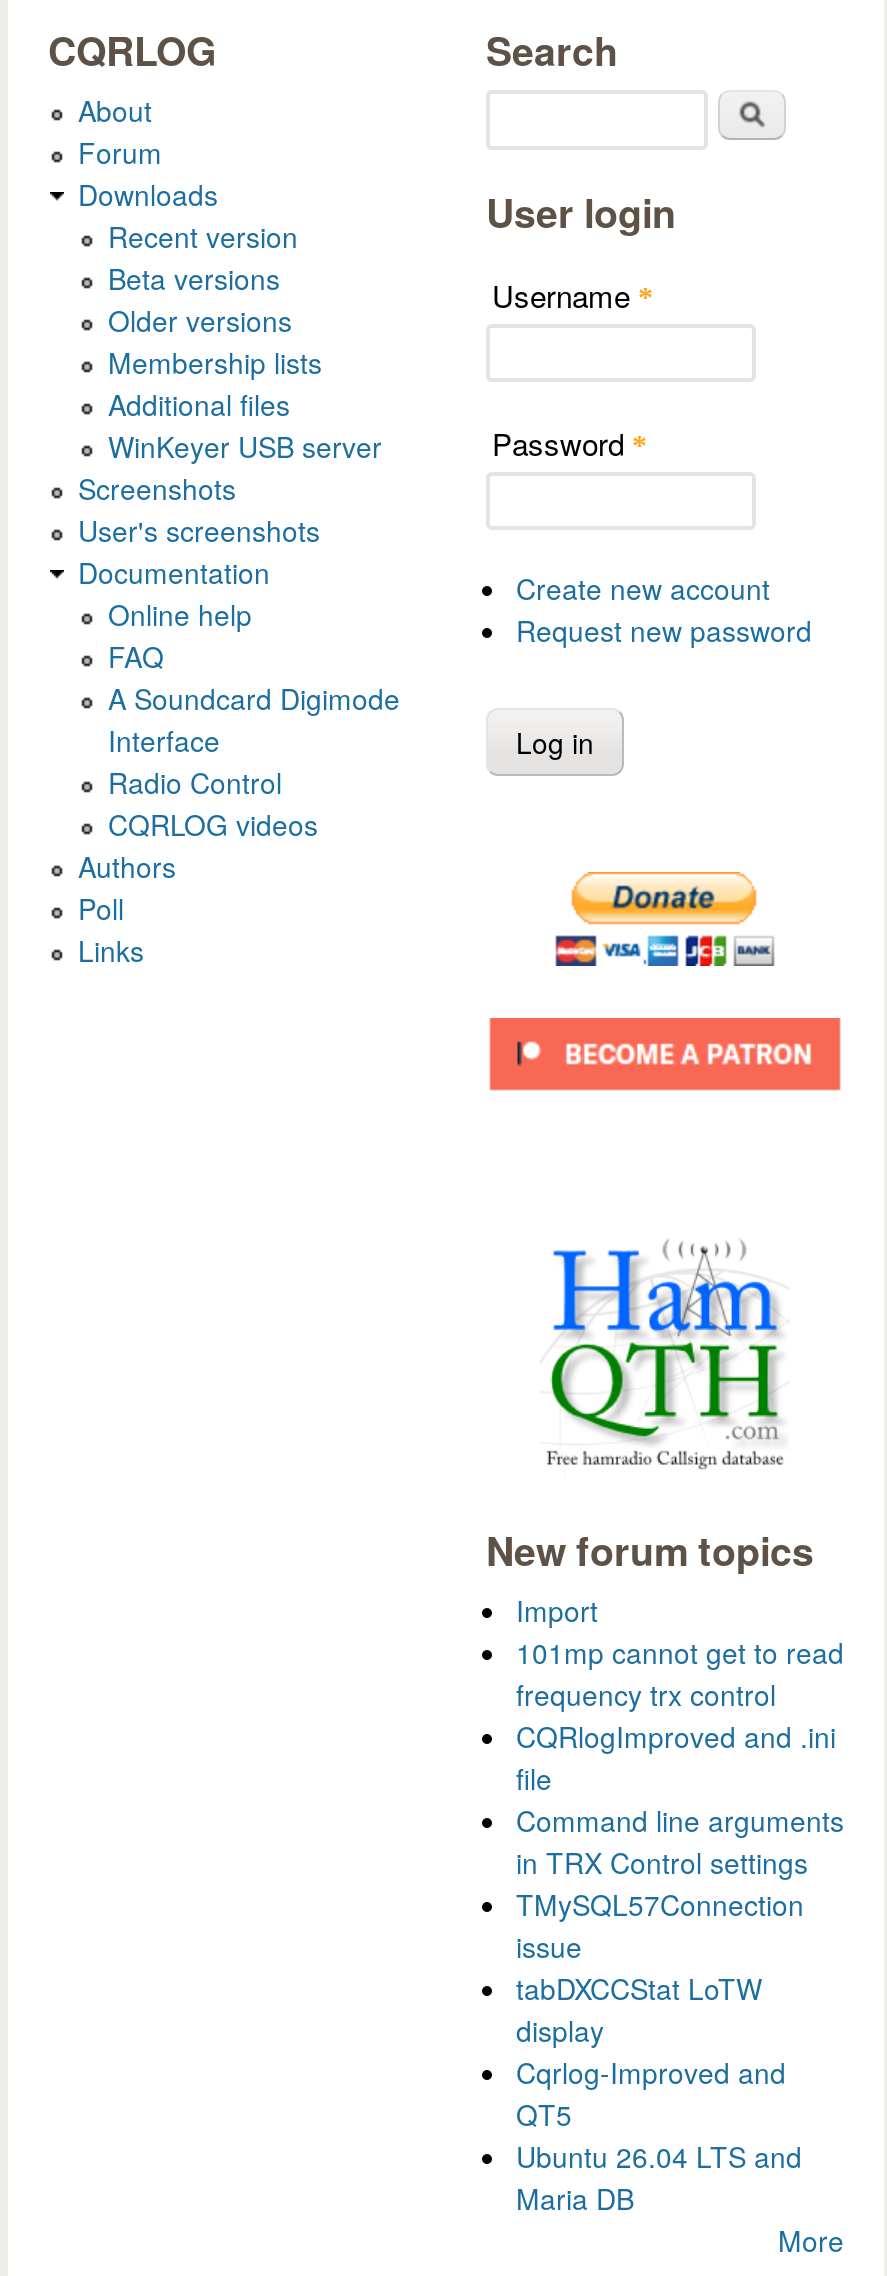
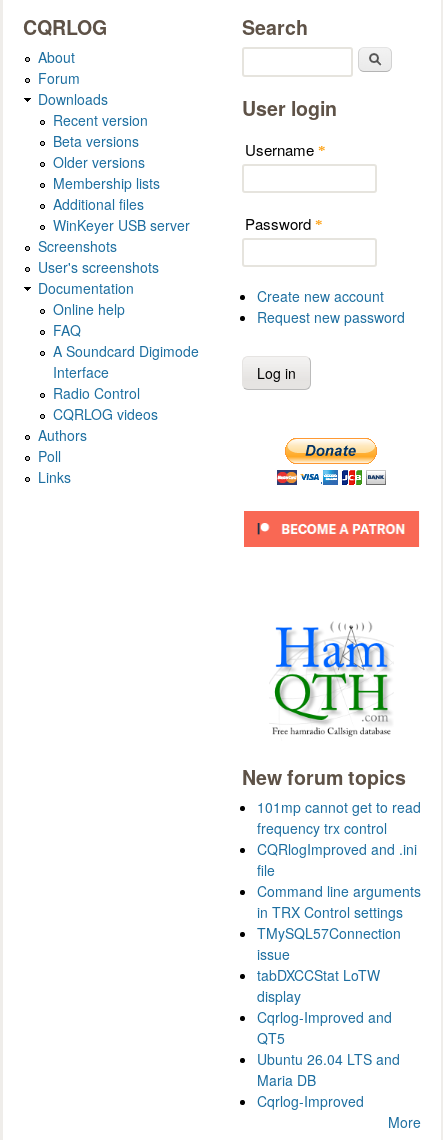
[516,1589,598,1629] Import -> none
moved [516,1631,844,2217] -> [257,797,421,1090]: 101mp cannot get to read | frequency trx control | CQRlogImproved and .ini | ... | Ubuntu 26.04 LTS and | Maria DB
none -> [257,1091,364,1111] Cqrlog-Improved

